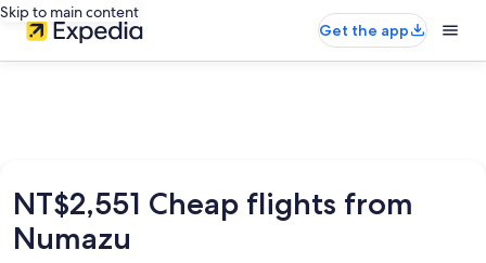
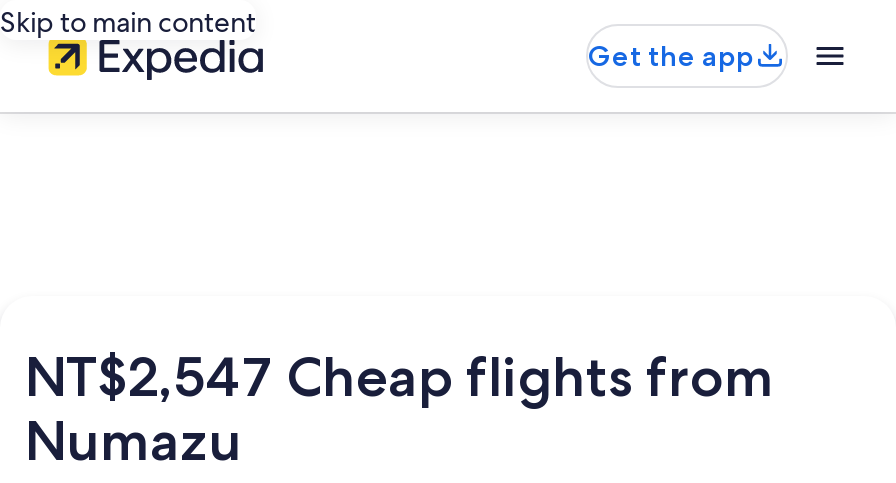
[13,185,413,222] NT$2,551 Cheap flights from -> [24,342,774,410] NT$2,547 Cheap flights from

